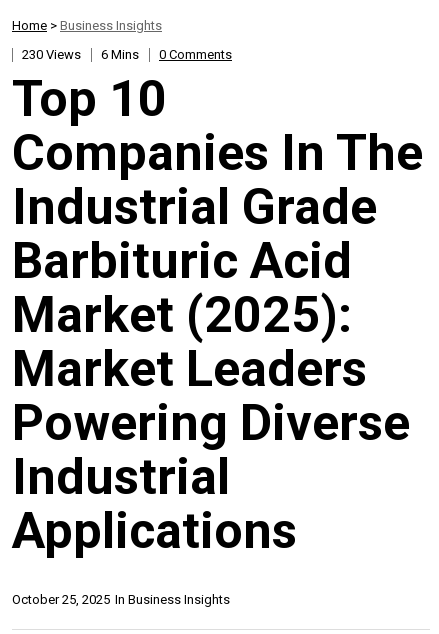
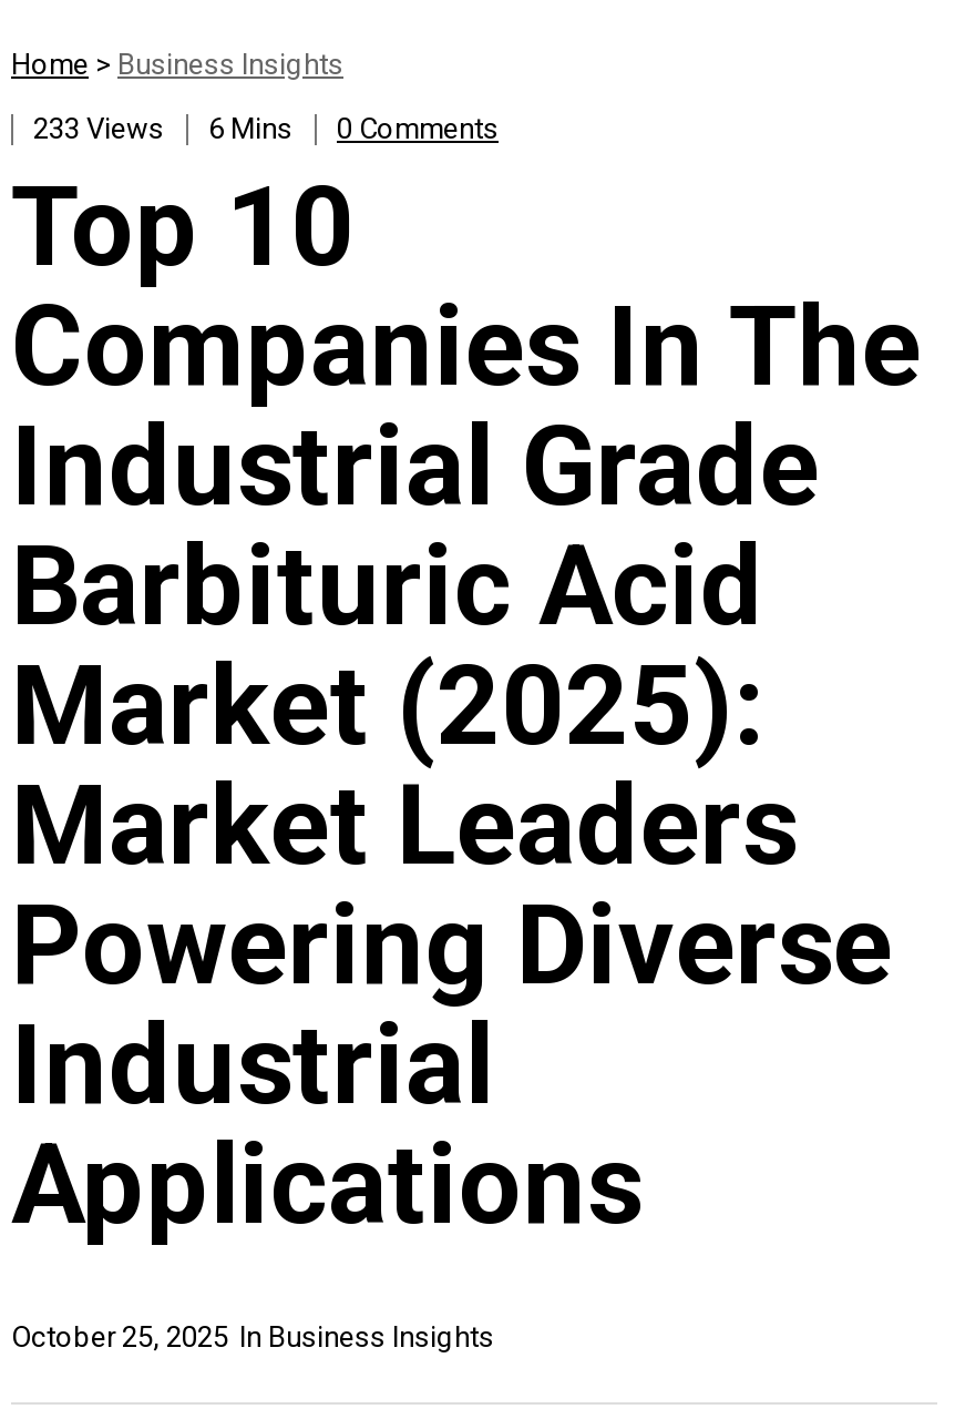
[22,47,232,62] 230 Views 6 Mins 0 Comments -> [33,113,499,146] 233 Views 6 Mins 0 Comments

